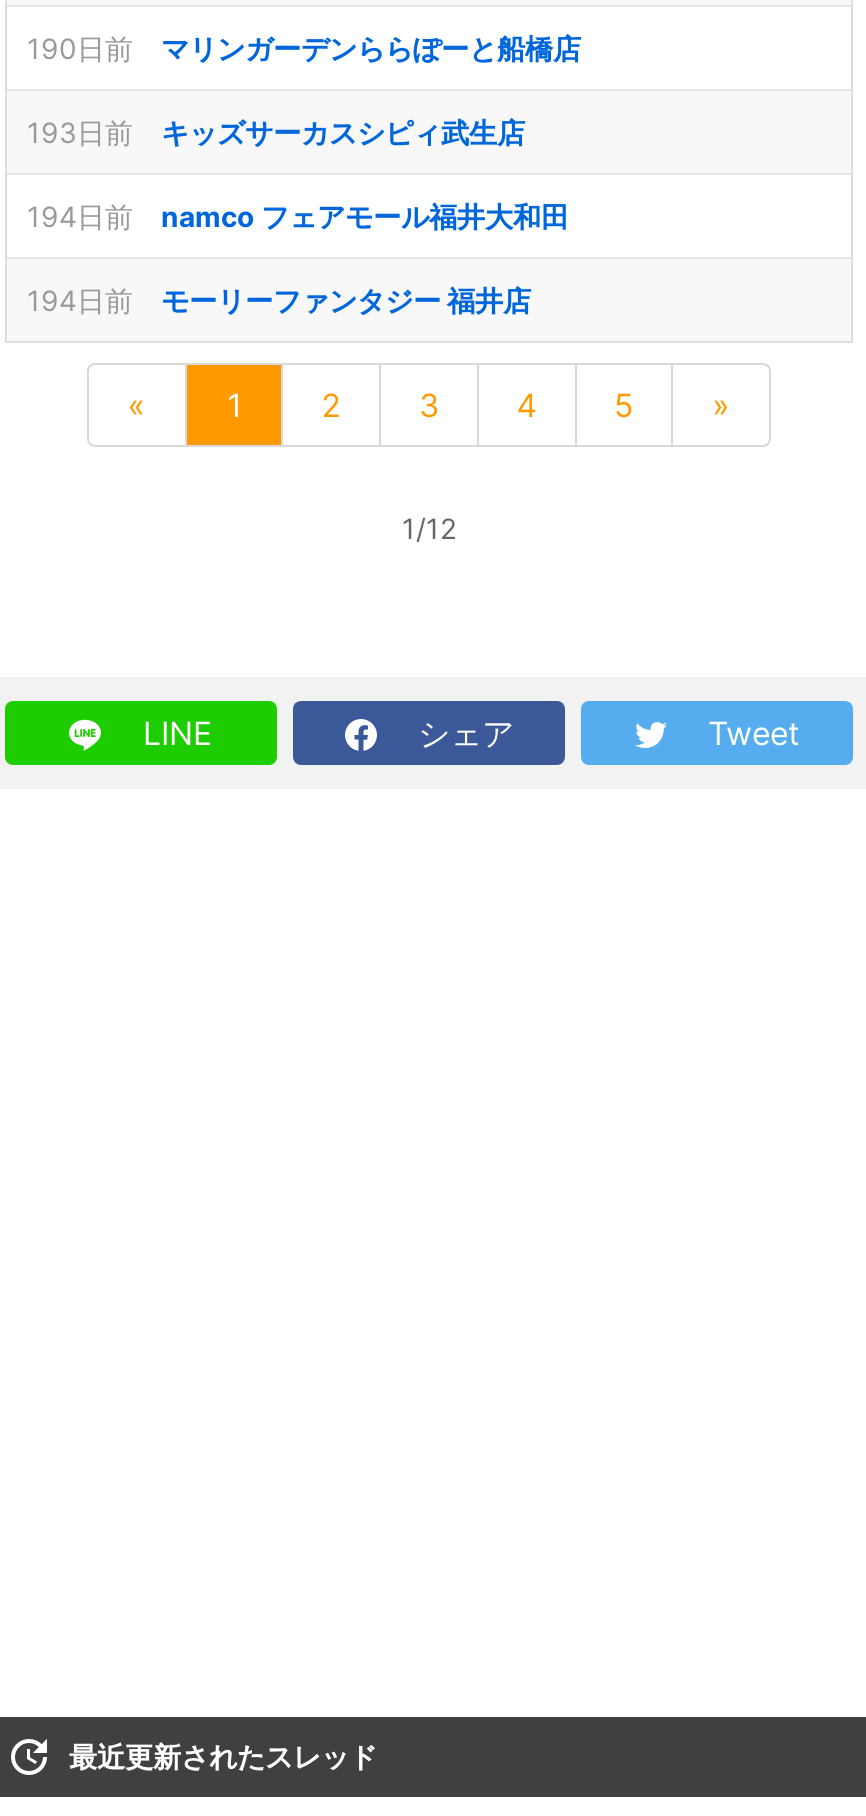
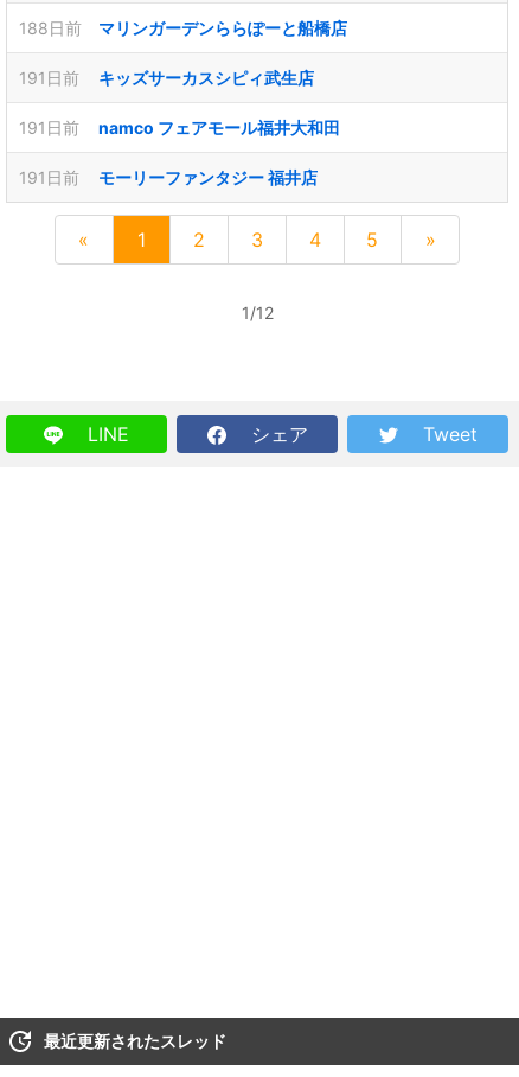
[27,31,581,65] 190日前 マリンガーデンららぽーと船橋店 -> [19,18,347,38] 188日前 マリンガーデンららぽーと船橋店
[27,115,525,149] 193日前 キッズサーカスシピィ武生店 -> [19,68,314,88] 191日前 キッズサーカスシピィ武生店
[27,199,569,233] 194日前 namco フェアモール福井大和田 -> [19,117,340,138] 191日前 namco フェアモール福井大和田
[27,283,531,317] 194日前 モーリーファンタジー 福井店 -> [19,167,318,187] 191日前 モーリーファンタジー 福井店

